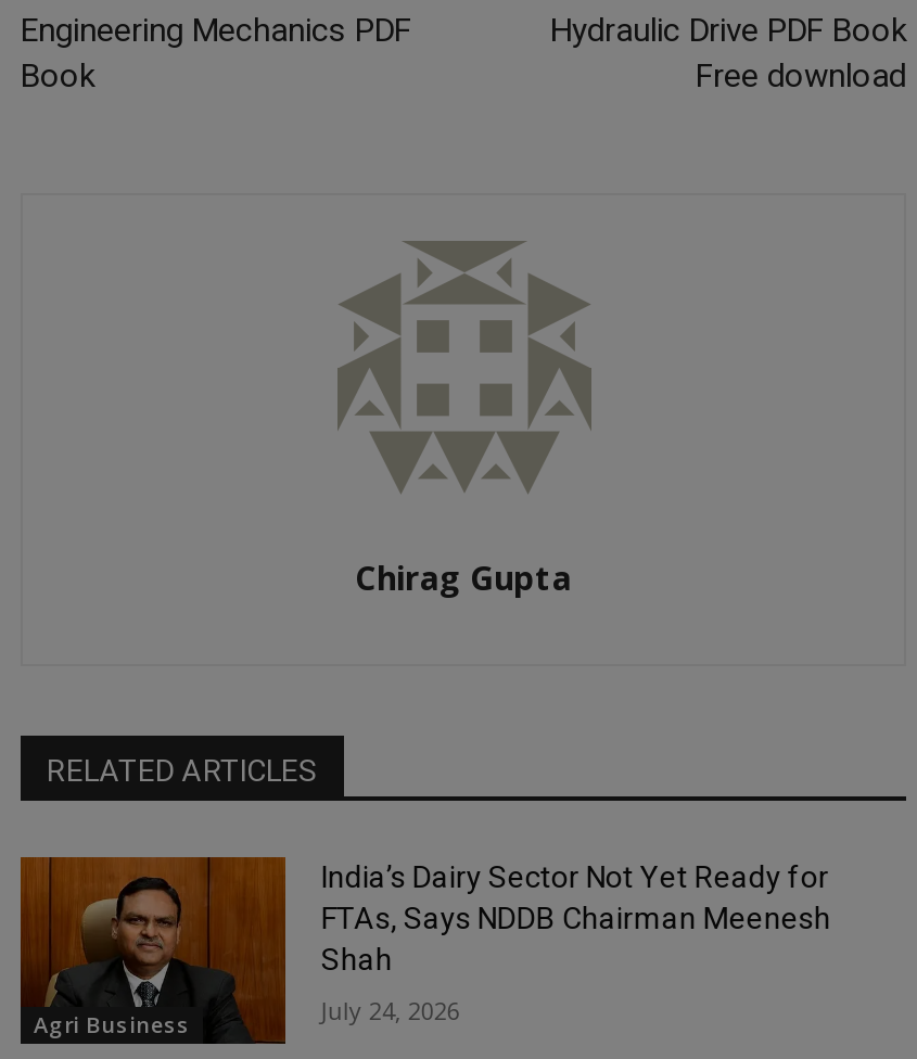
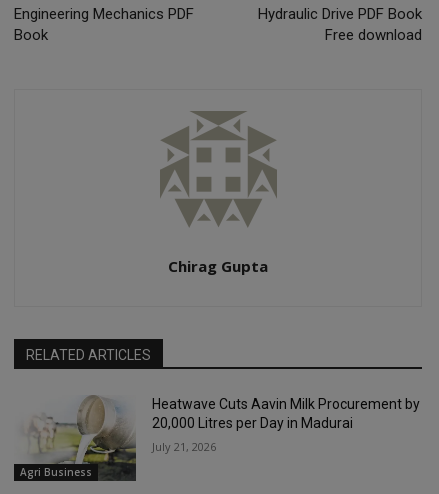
[18,855,831,1046] [image] | India’s Dairy Sector Not Yet Ready for | FTAs, Says NDDB Chairman Meenesh | Shah -> [14,395,420,482] [image] | Heatwave Cuts Aavin Milk Procurement by | 20,000 Litres per Day in Madurai
[321,994,460,1027] July 24, 2026 -> [152,439,216,454] July 21, 2026

